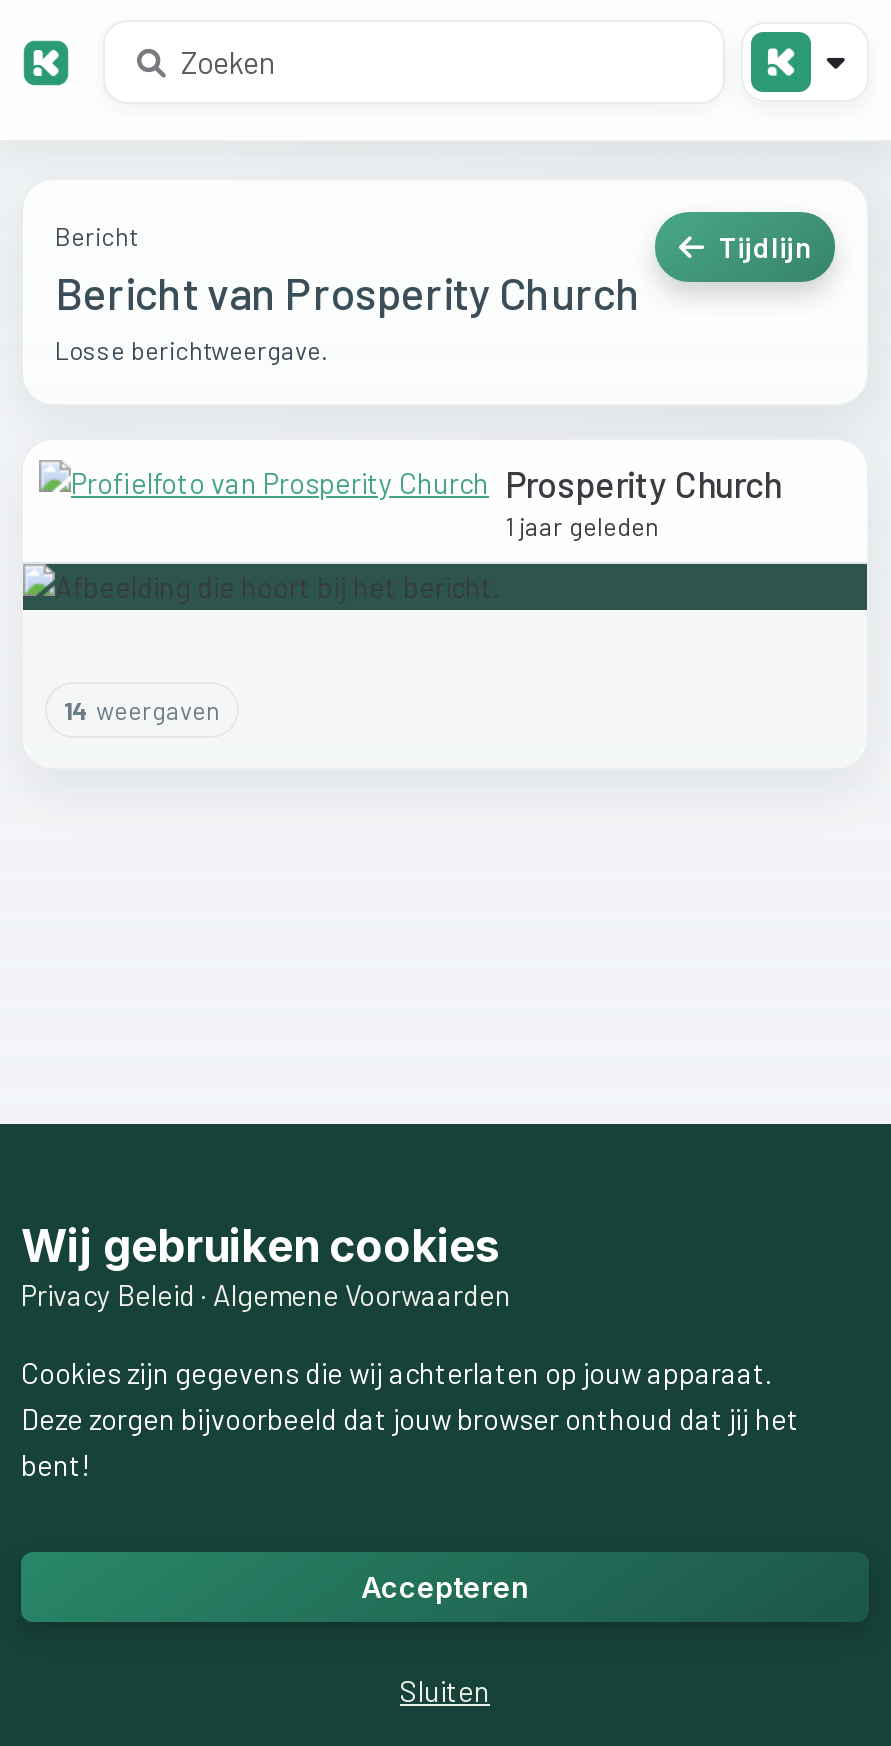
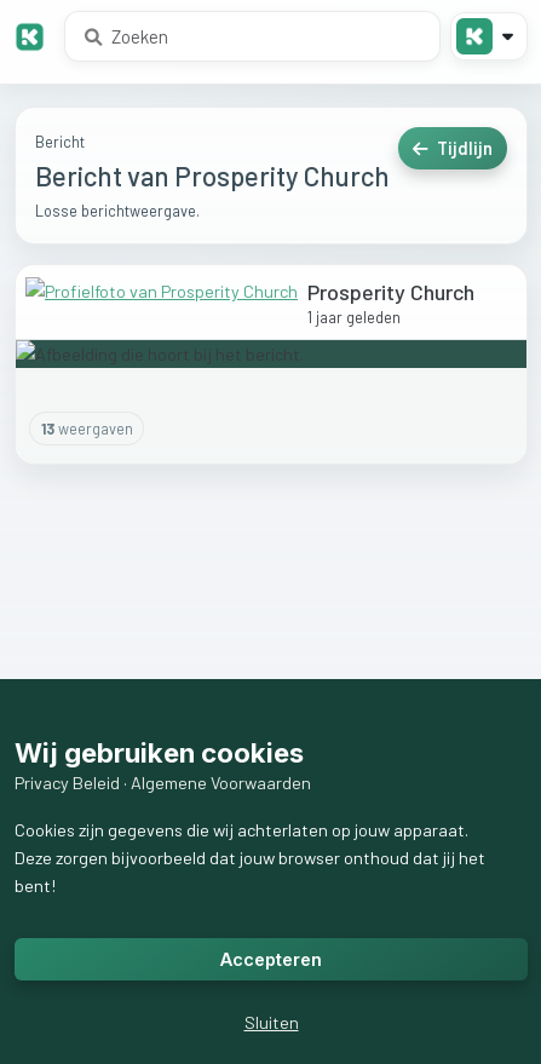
[64,694,220,726] 14 weergaven -> [41,419,133,438] 13 weergaven

